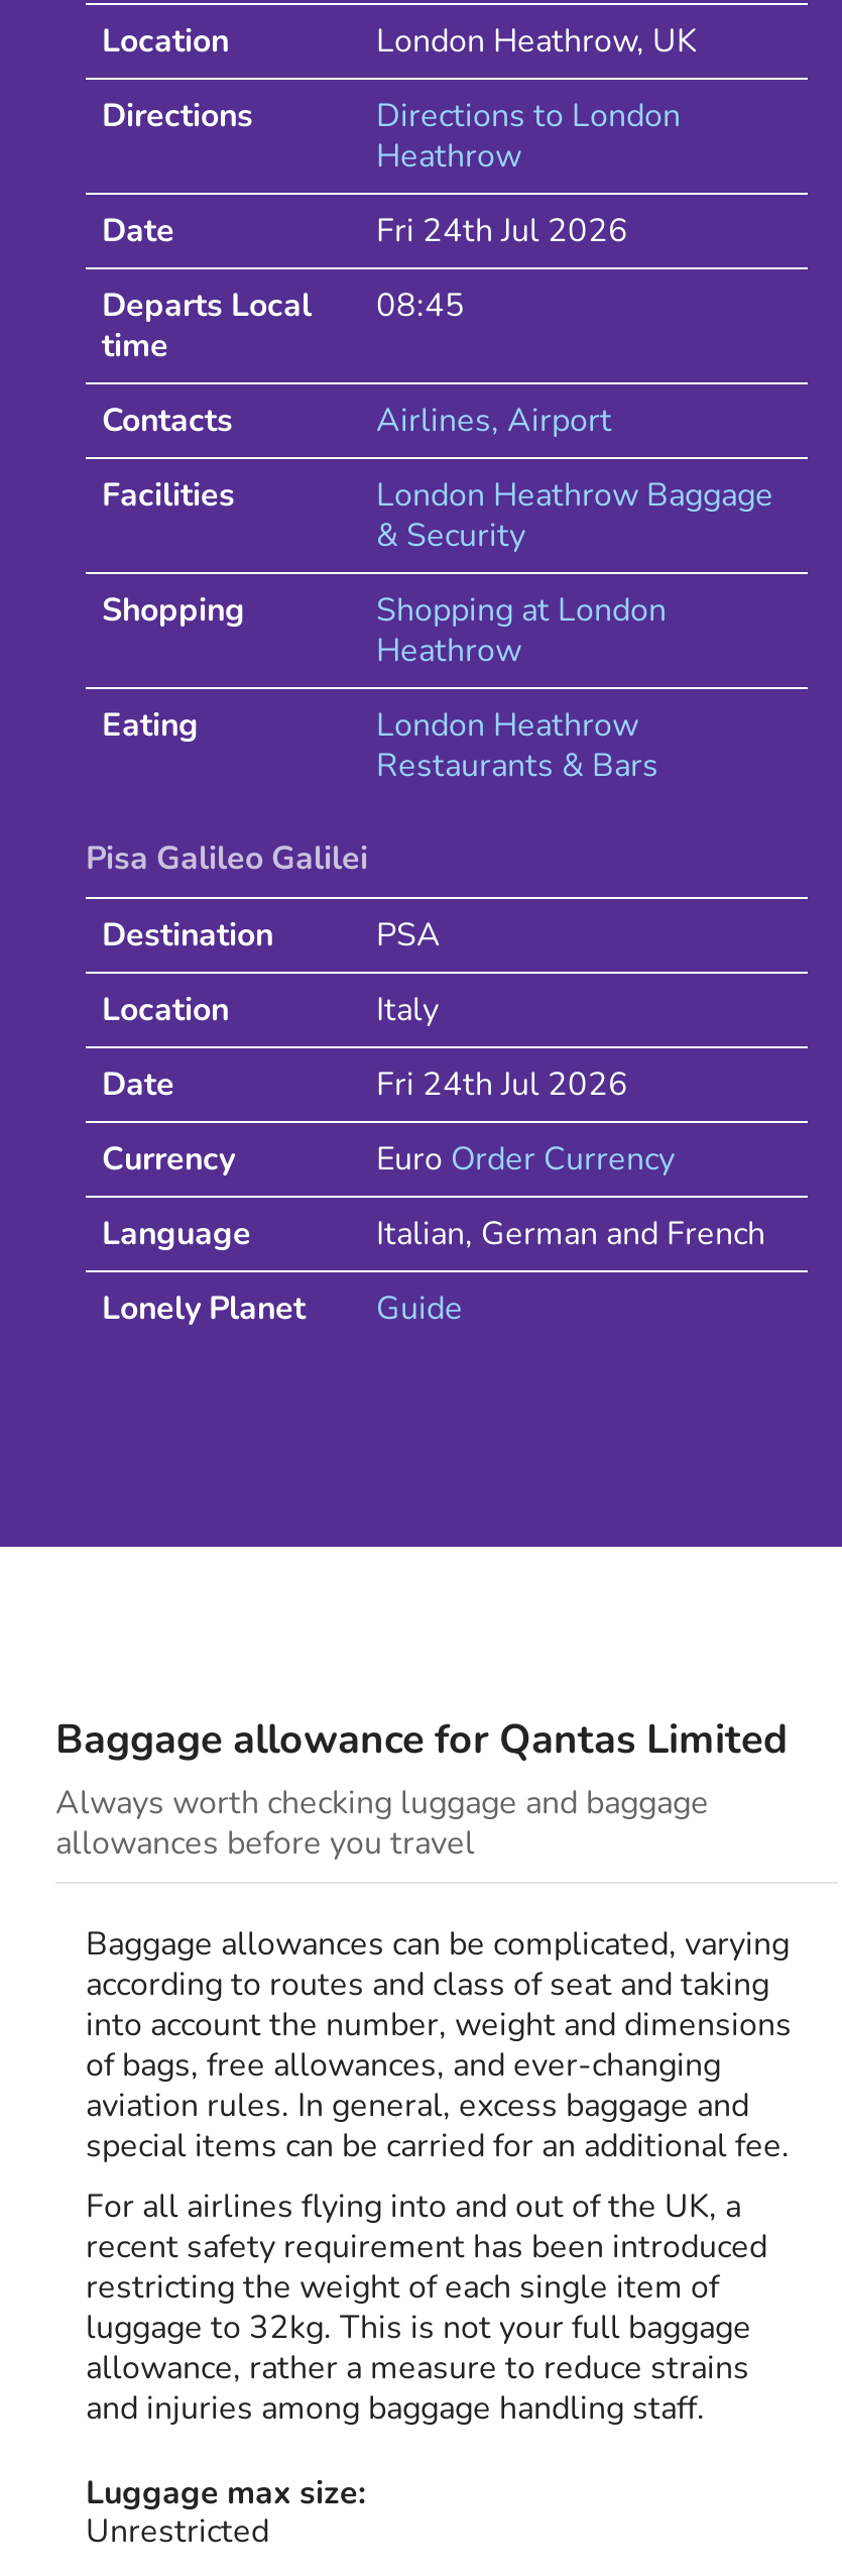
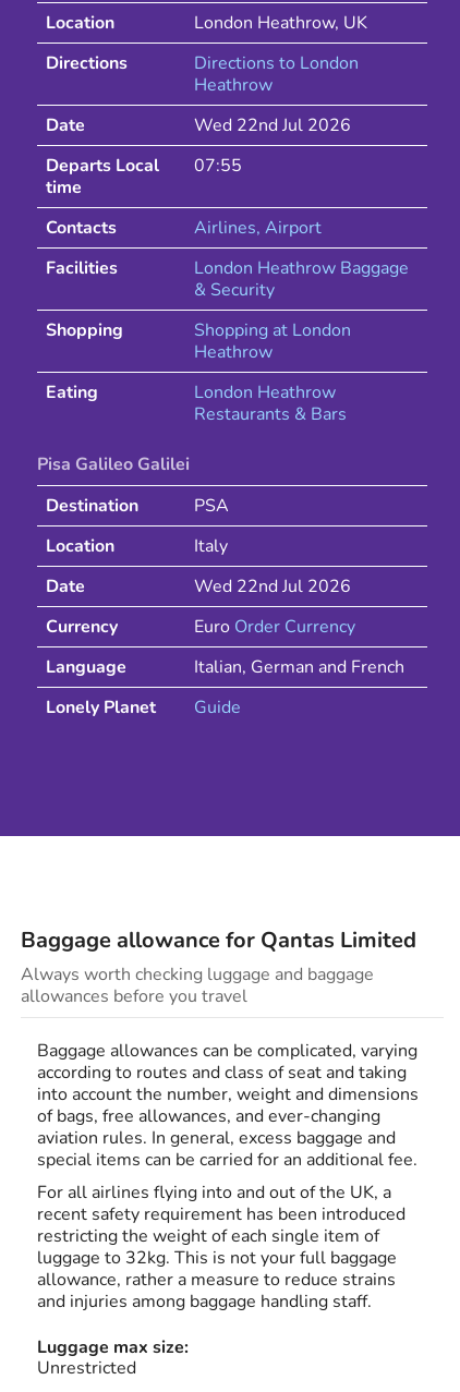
[376,209,628,253] Fri 24th Jul 2026 -> [194,113,351,137] Wed 22nd Jul 2026
[102,284,465,328] Departs Local 08:45 -> [46,154,242,178] Departs Local 07:55
[376,1063,628,1107] Fri 24th Jul 2026 -> [194,575,351,599] Wed 22nd Jul 2026

